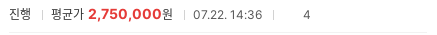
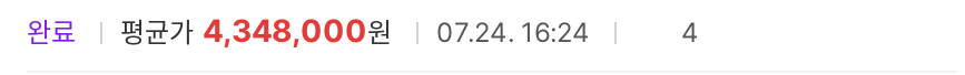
[9,4,262,21] 진행 | 평균가 2,750,000원 | 07.22. 14:36 -> [27,10,590,47] 완료 | 평균가 4,348,000원 | 07.24. 16:24

